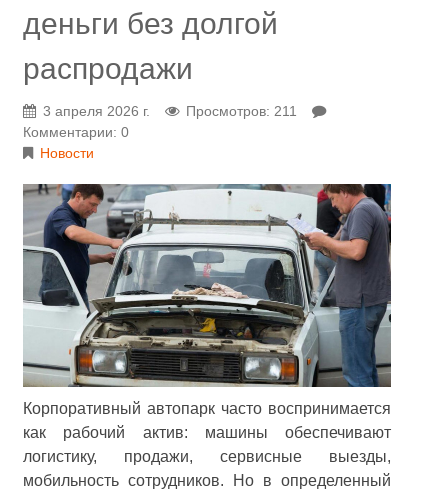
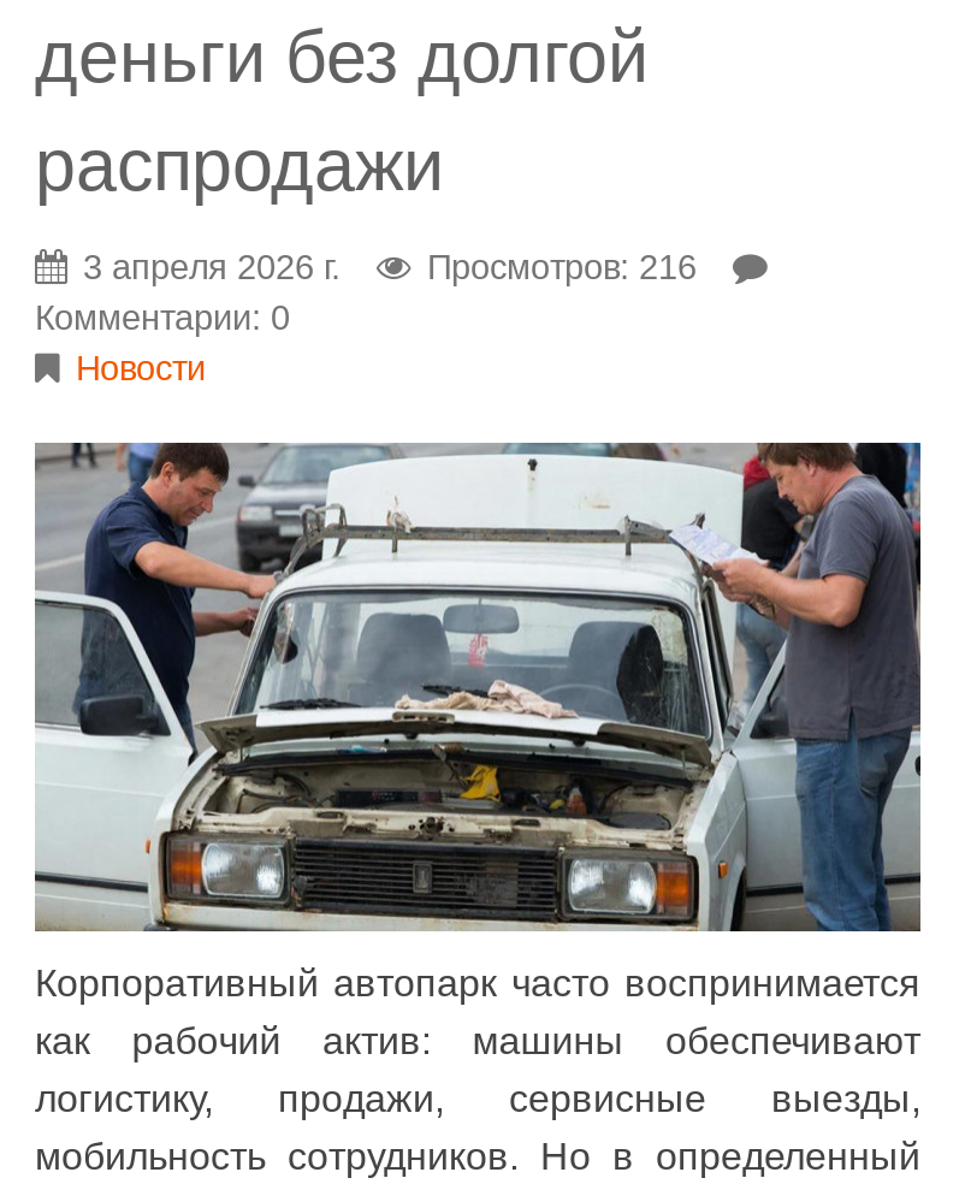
[186,103,297,119] Просмотров: 211 -> [427,248,697,286] Просмотров: 216

